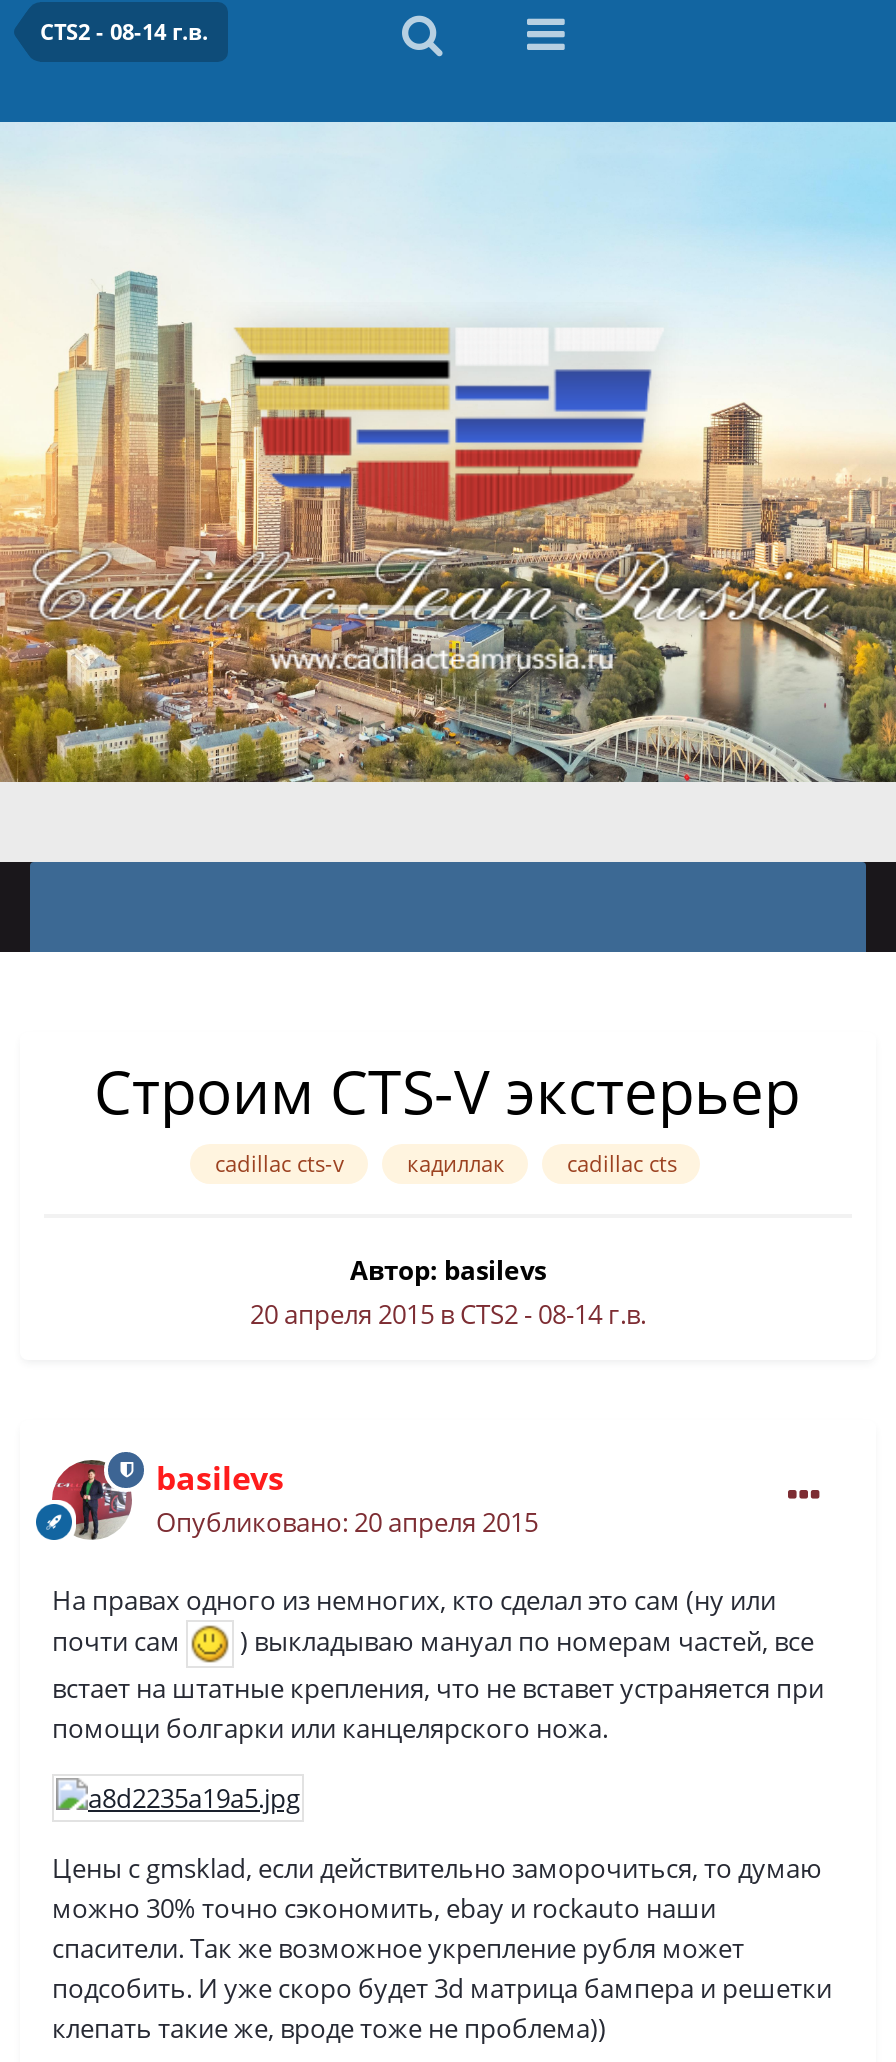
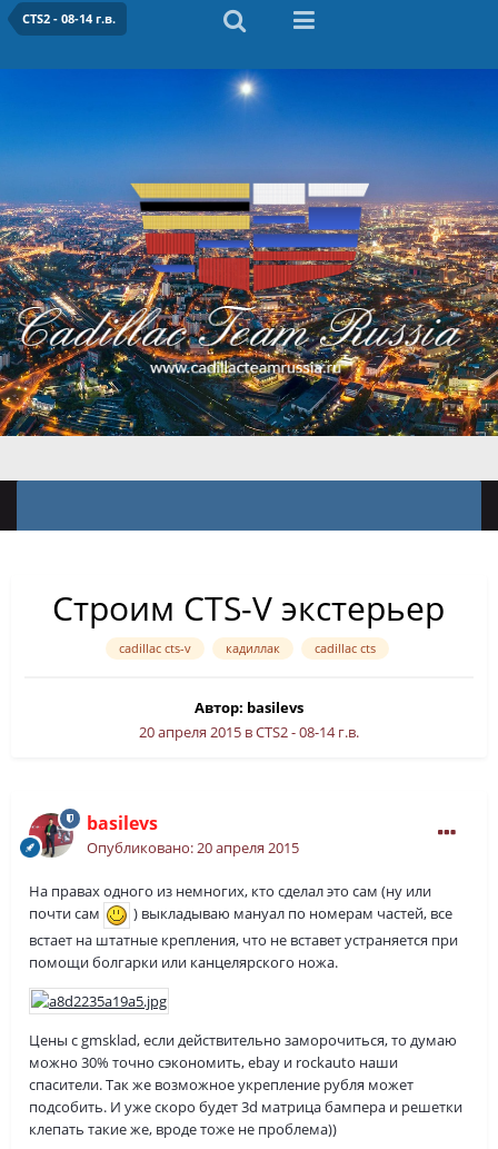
[6,120,890,784] [image] -> [3,69,495,437] [image]

